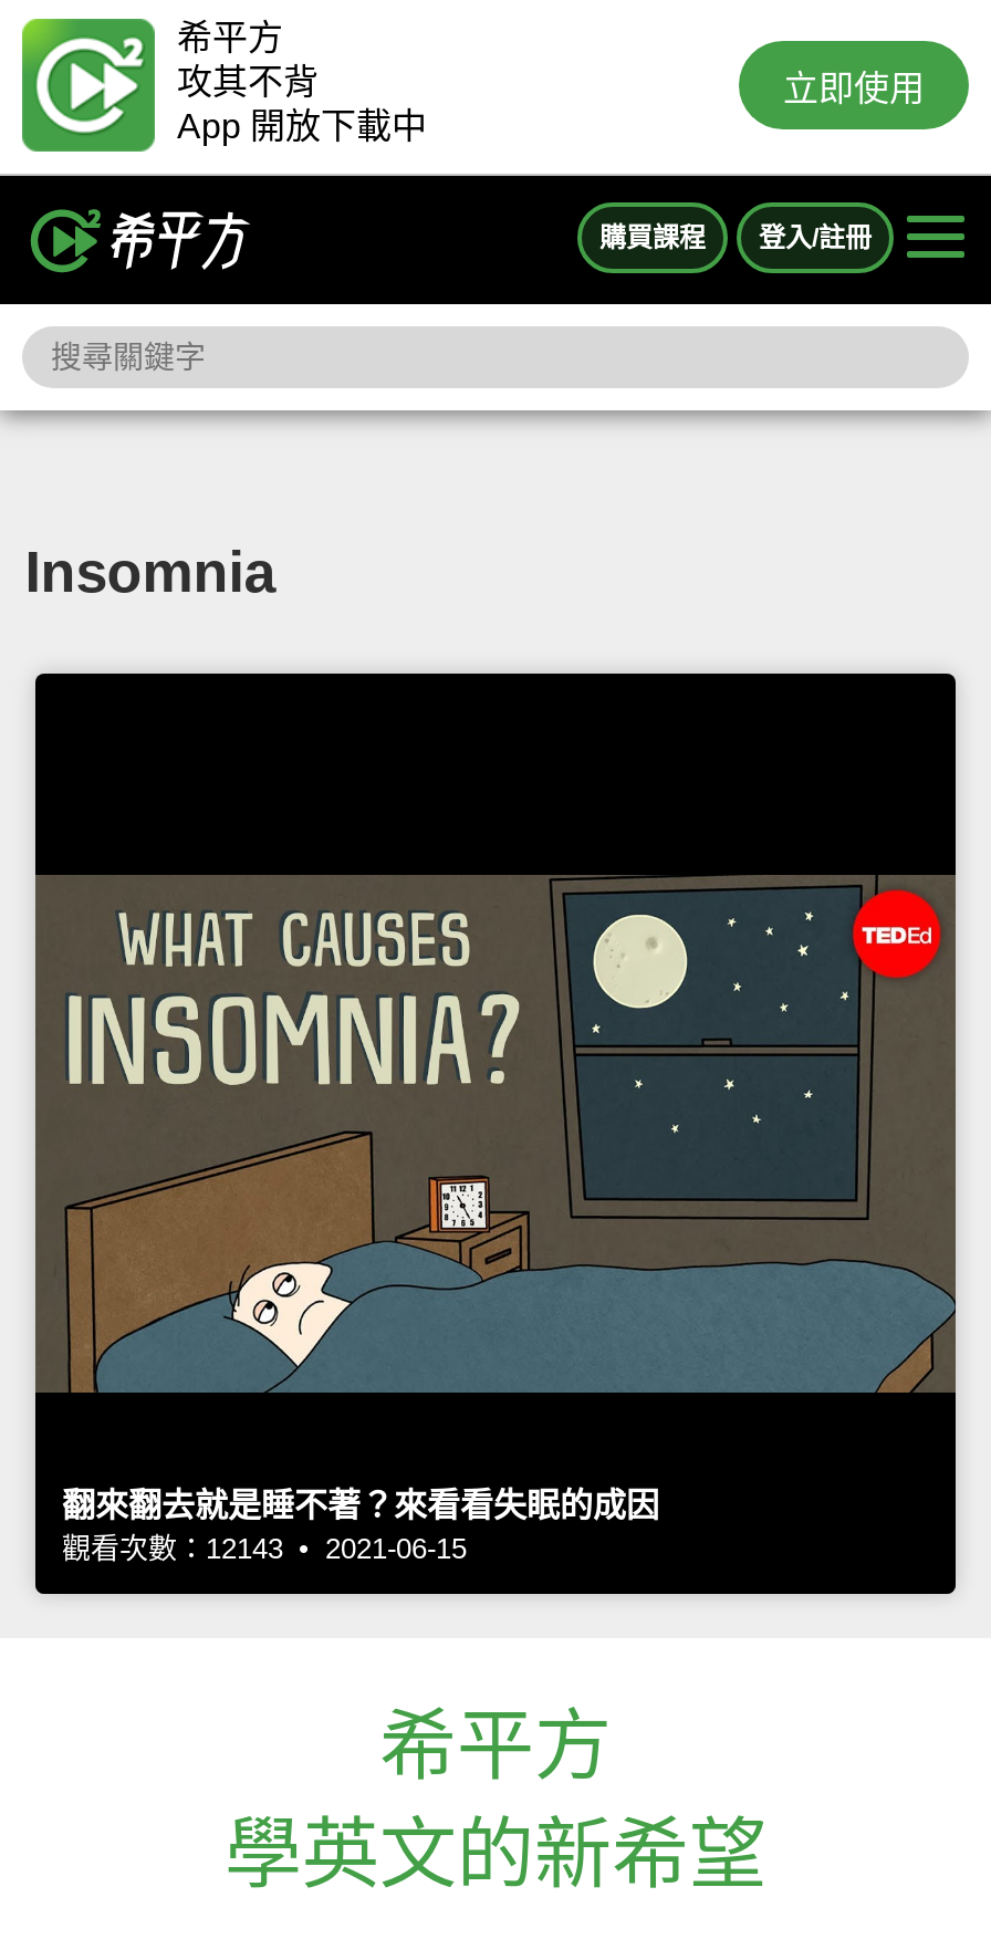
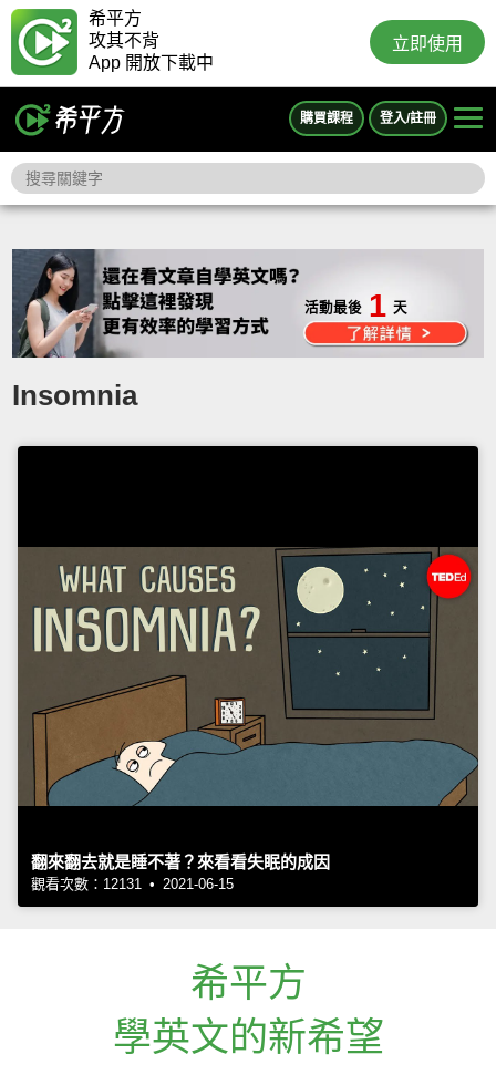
none -> [305,288,408,323] 活動最後 1 天
[62,1532,467,1565] 觀看次數：12143 • 2021-06-15 -> [31,875,234,892] 觀看次數：12131 • 2021-06-15

